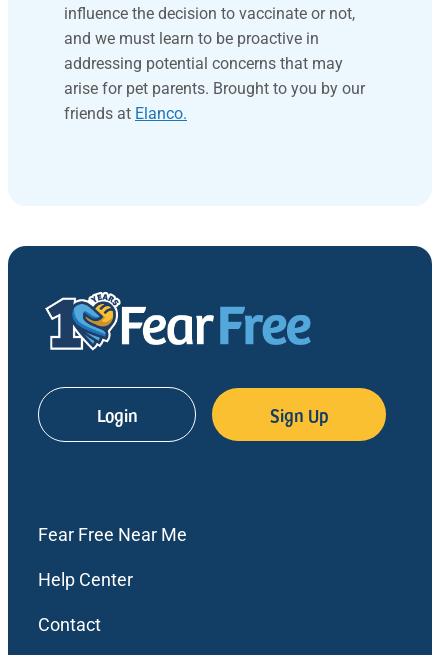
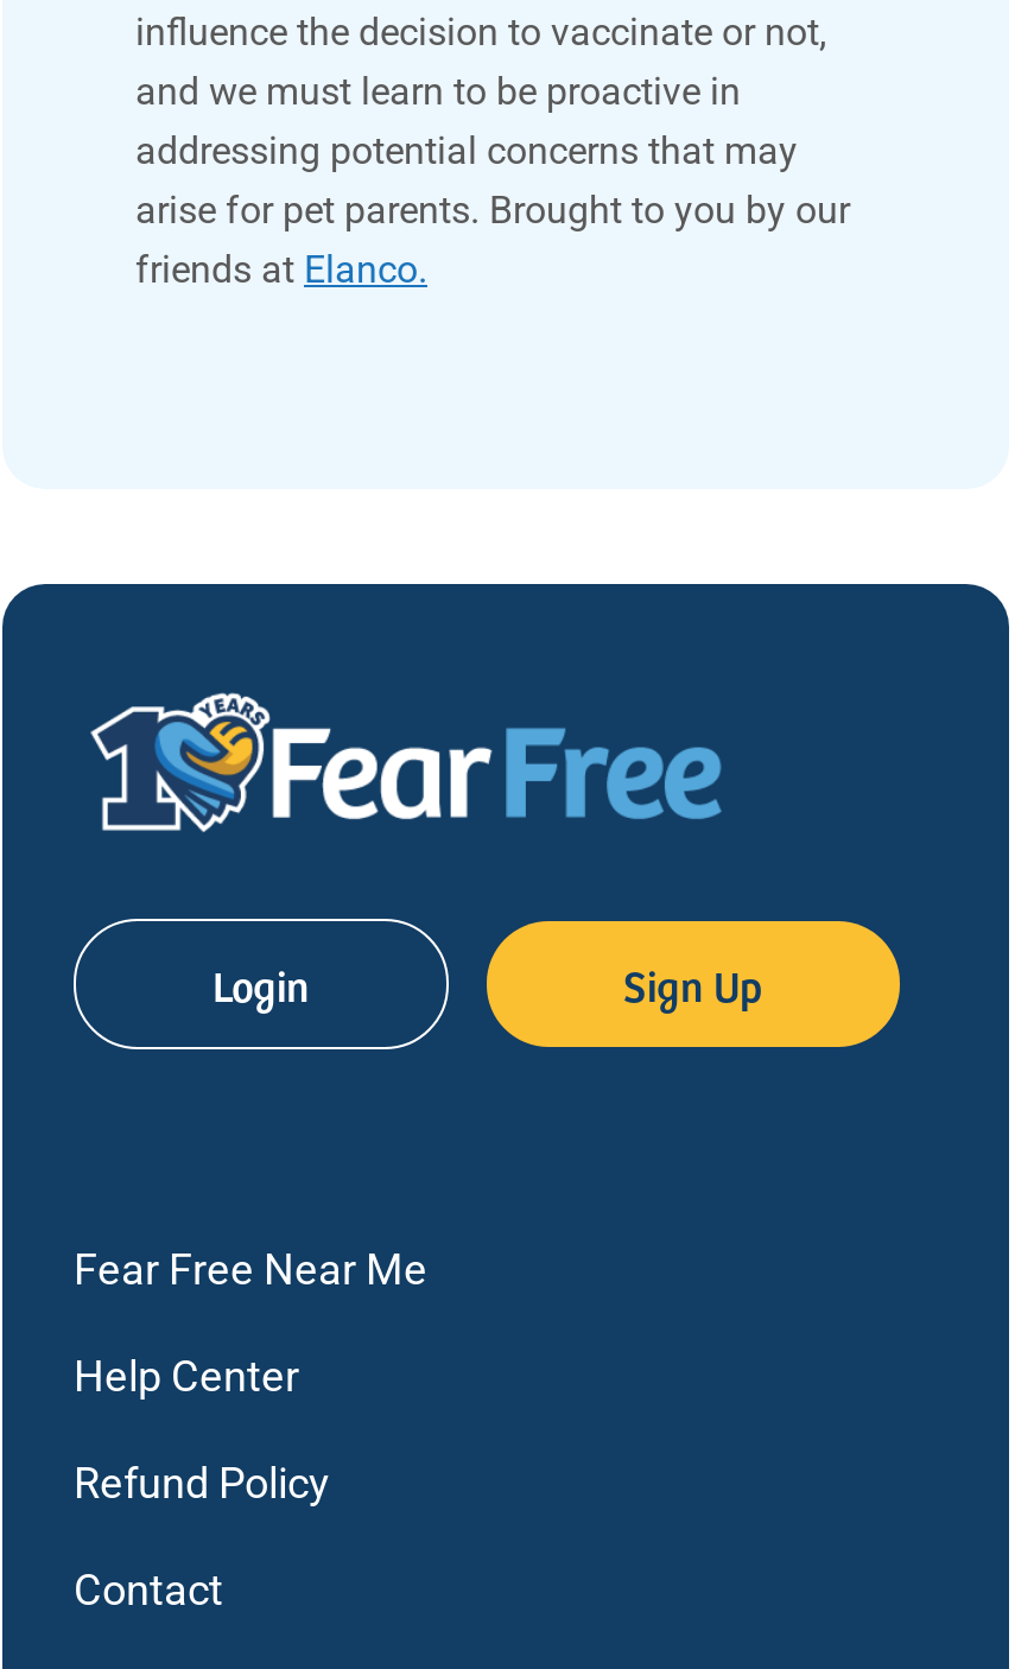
none -> [74,1457,330,1507] Refund Policy

